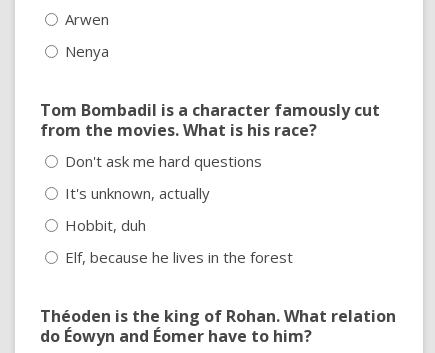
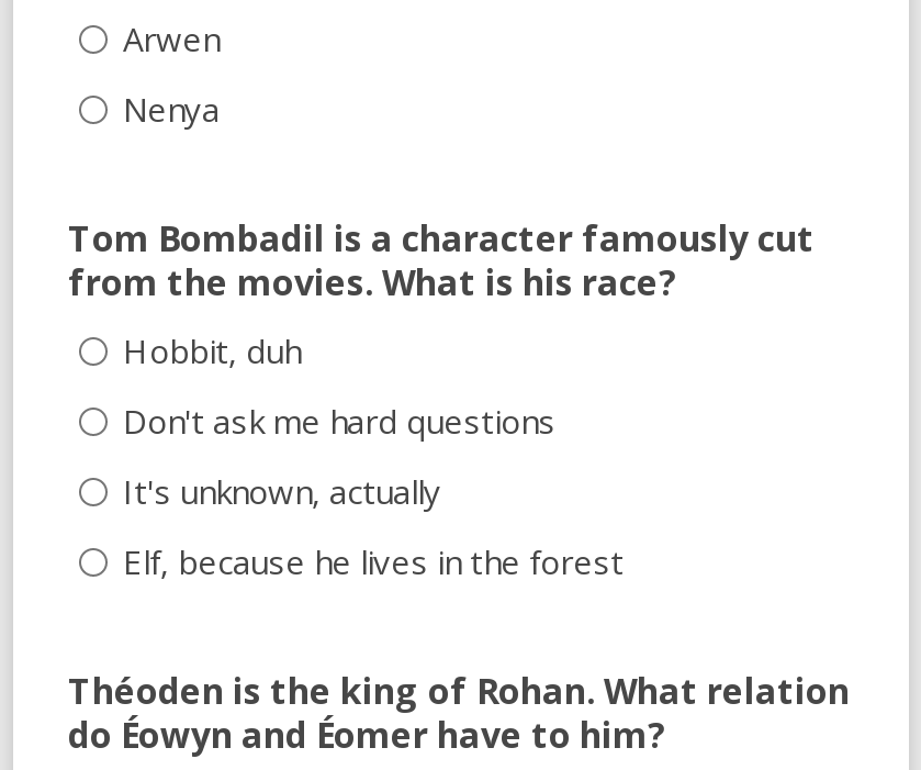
moved [65,151,262,203] -> [123,399,555,513]: Don't ask me hard questions | It's unknown, actually
moved [65,215,146,235] -> [123,328,301,372]: Hobbit, duh

